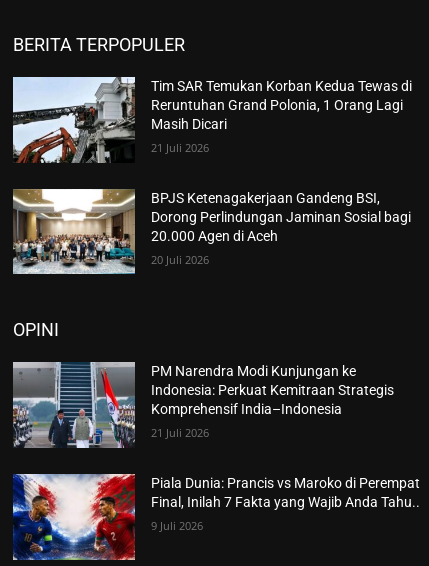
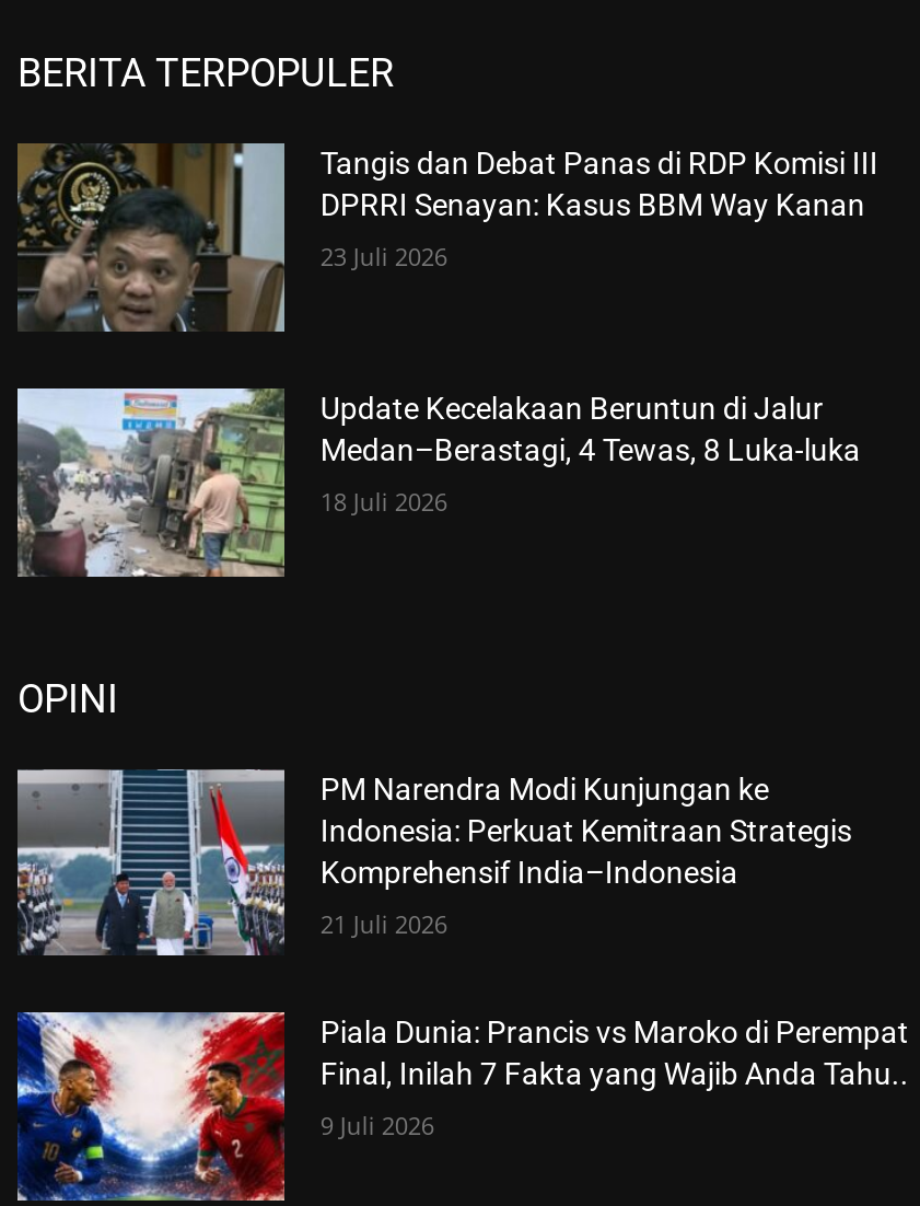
[12,76,412,164] [image] | Tim SAR Temukan Korban Kedua Tewas di | Reruntuhan Grand Polonia, 1 Orang Lagi | Masih Dicari -> [18,143,878,334] [image] | Tangis dan Debat Panas di RDP Komisi III | DPRRI Senayan: Kasus BBM Way Kanan
[151,140,209,155] 21 Juli 2026 -> [320,240,447,273] 23 Juli 2026
[12,188,411,275] [image] | BPJS Ketenagakerjaan Gandeng BSI, | Dorong Perlindungan Jaminan Sosial bagi | 20.000 Agen di Aceh -> [15,386,861,579] [image] | Update Kecelakaan Beruntun di Jalur | Medan–Berastagi, 4 Tewas, 8 Luka-luka
[151,252,209,267] 20 Juli 2026 -> [320,484,447,517] 18 Juli 2026

